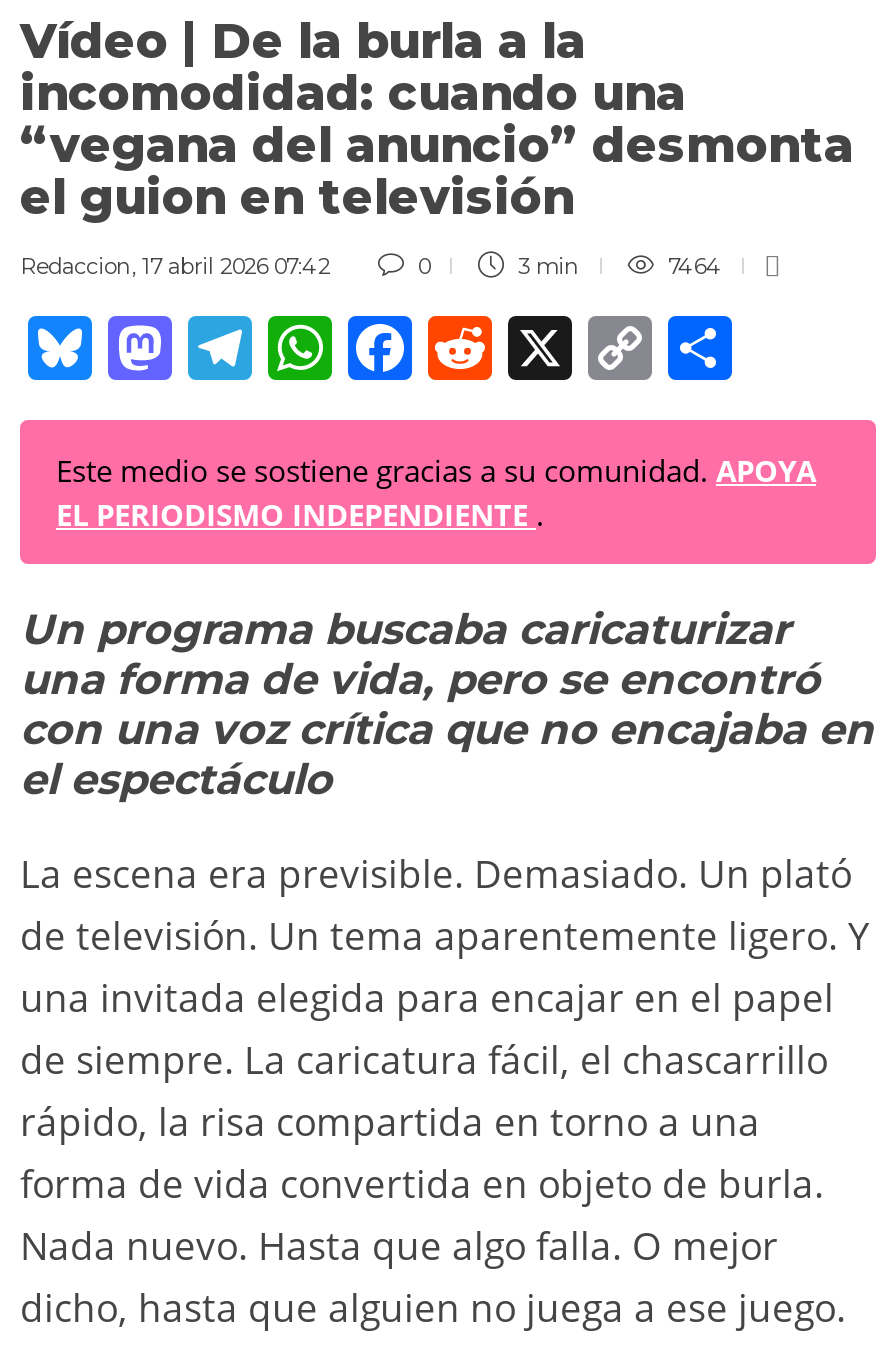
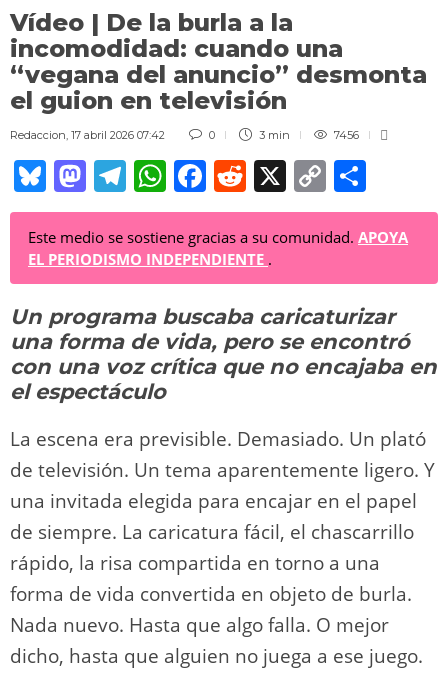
[662,251,722,279] 7464 -> [331,128,359,142] 7456

